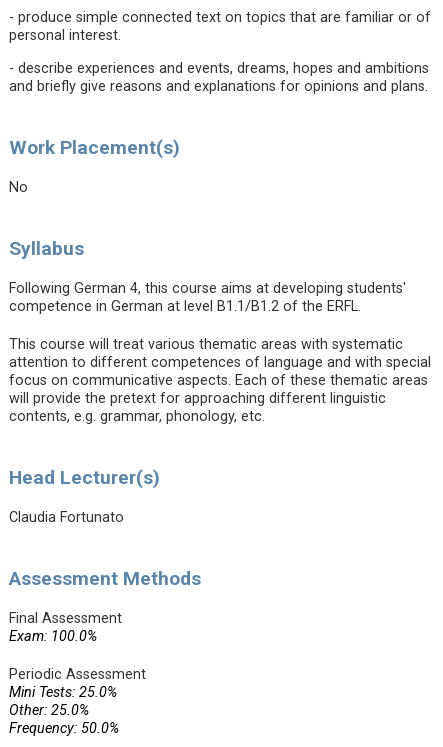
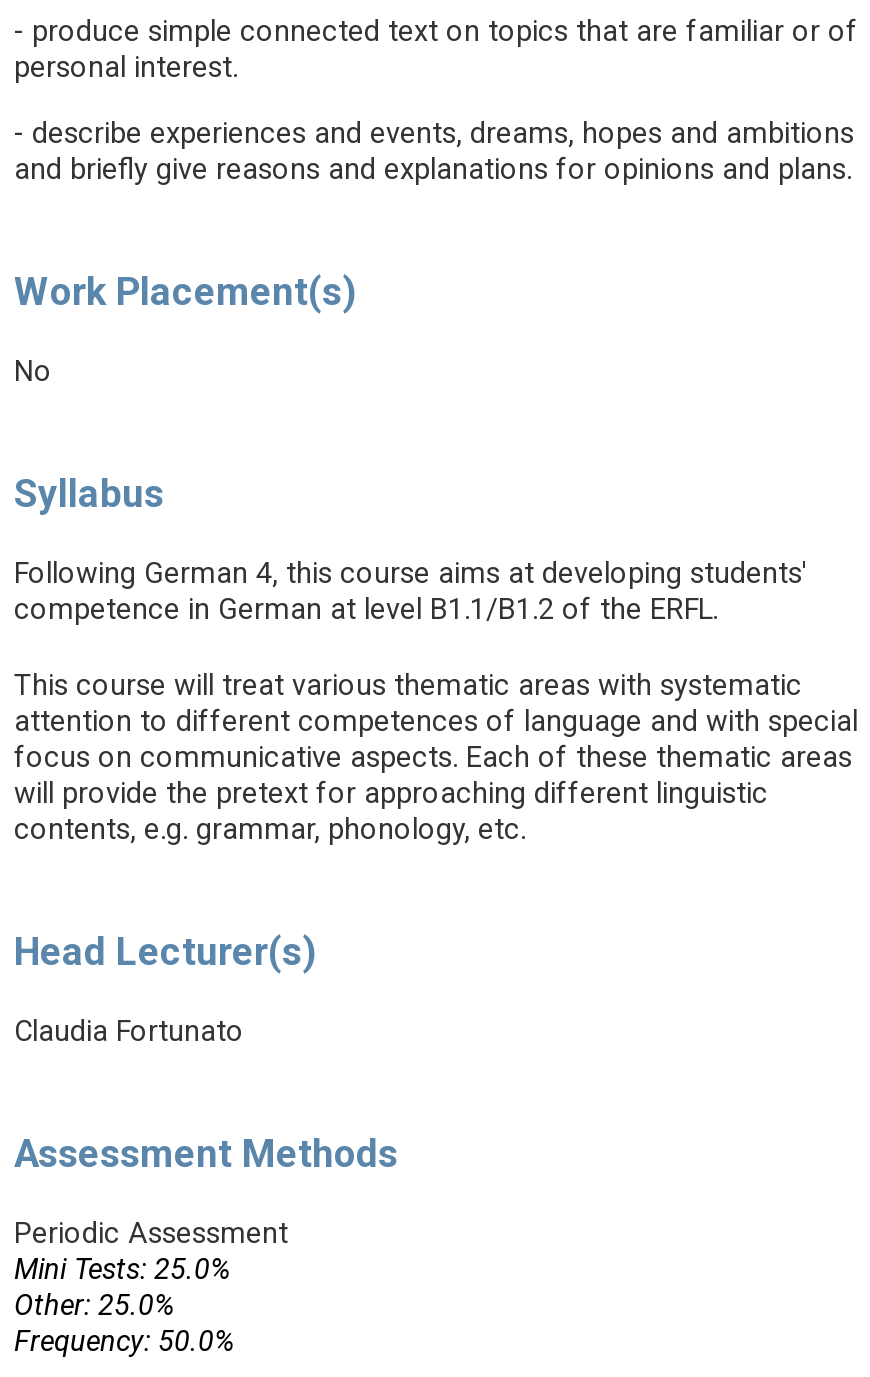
[9,610,122,645] Final Assessment | Exam: 100.0% -> none

